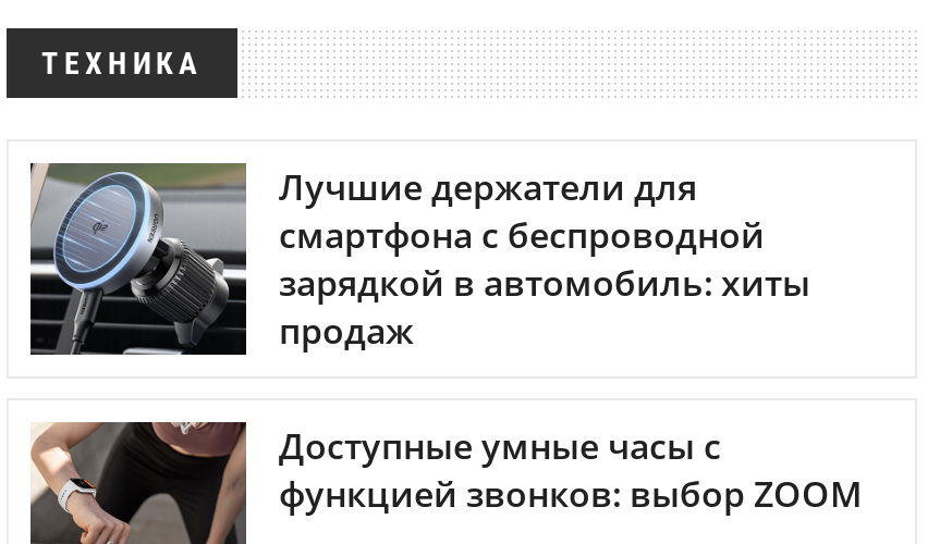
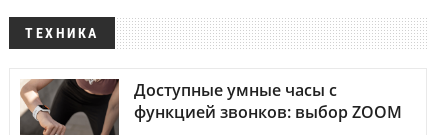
[28,161,810,357] [image] | Лучшие держатели для | смартфона с беспроводной | зарядкой в автомобиль: хиты | продаж -> none

